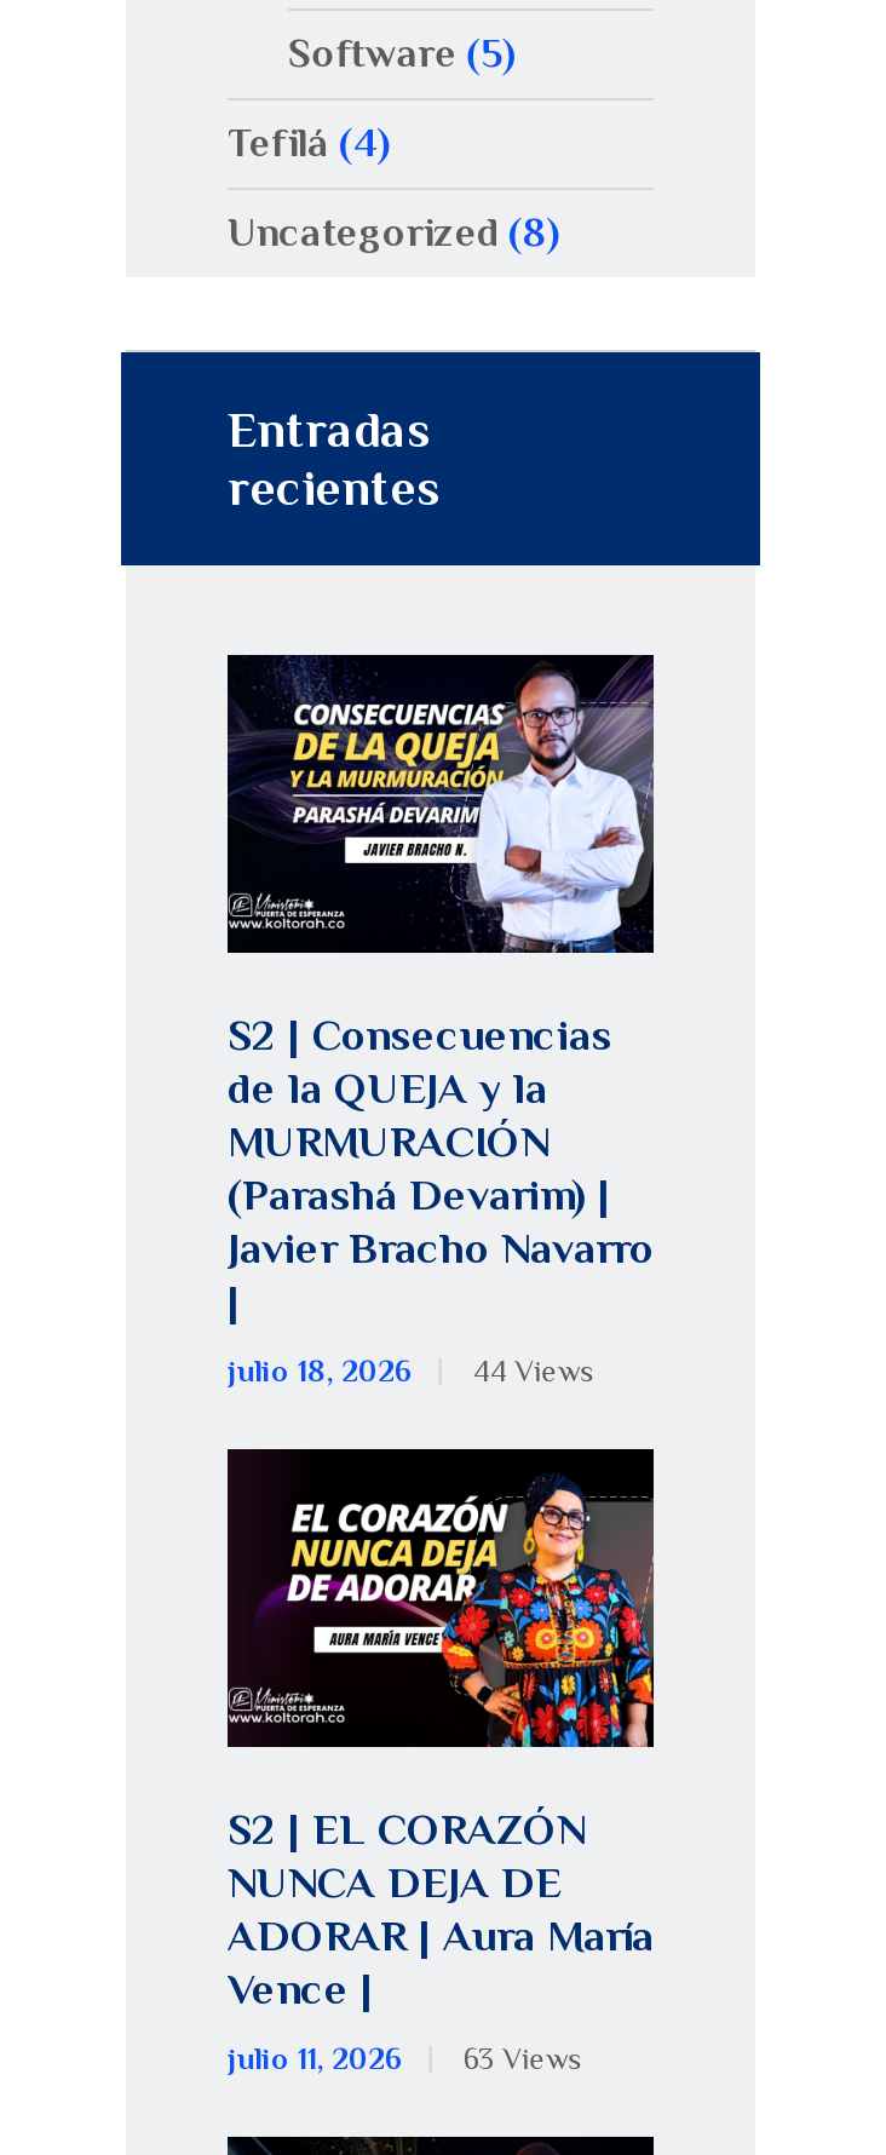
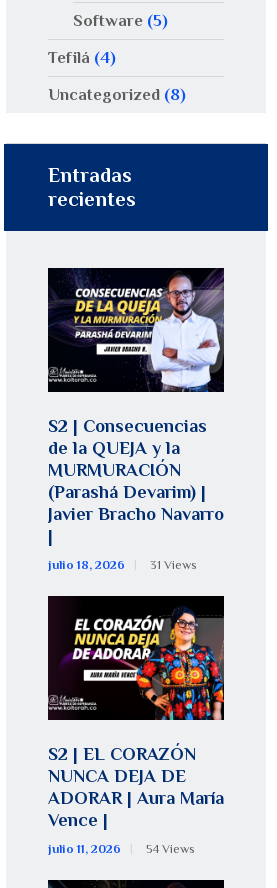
[228,1355,595,1389] julio 18, 2026 44 Views -> [48,558,197,572] julio 18, 2026 31 Views
[228,2043,582,2077] julio 11, 2026 63 Views -> [48,842,195,856] julio 11, 2026 54 Views

